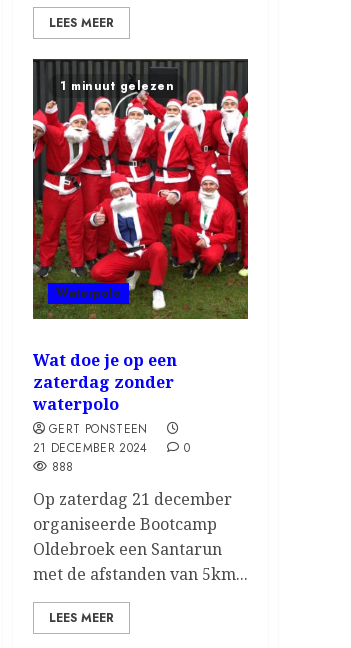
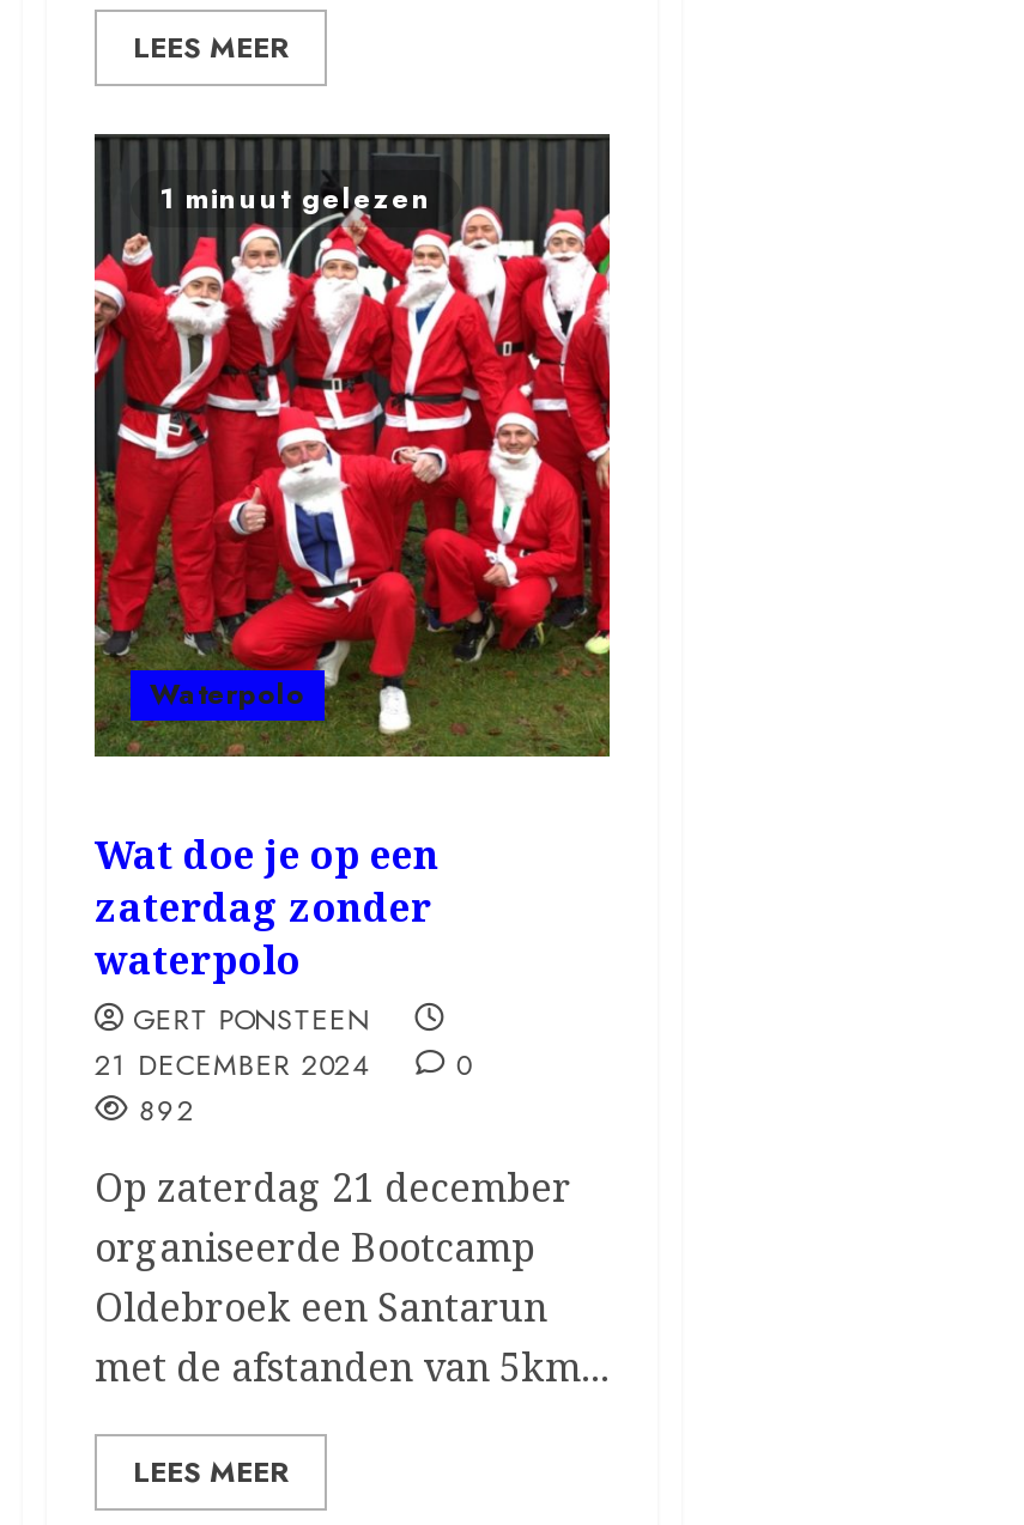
[52,458,74,476] 888 -> [140,1090,195,1133] 892

